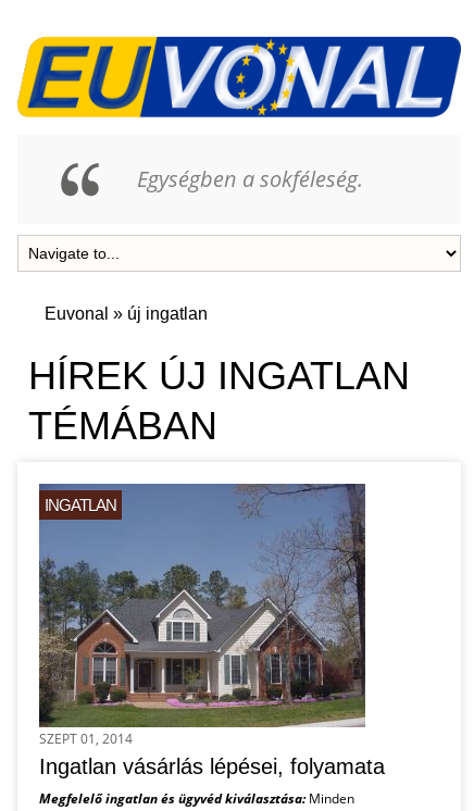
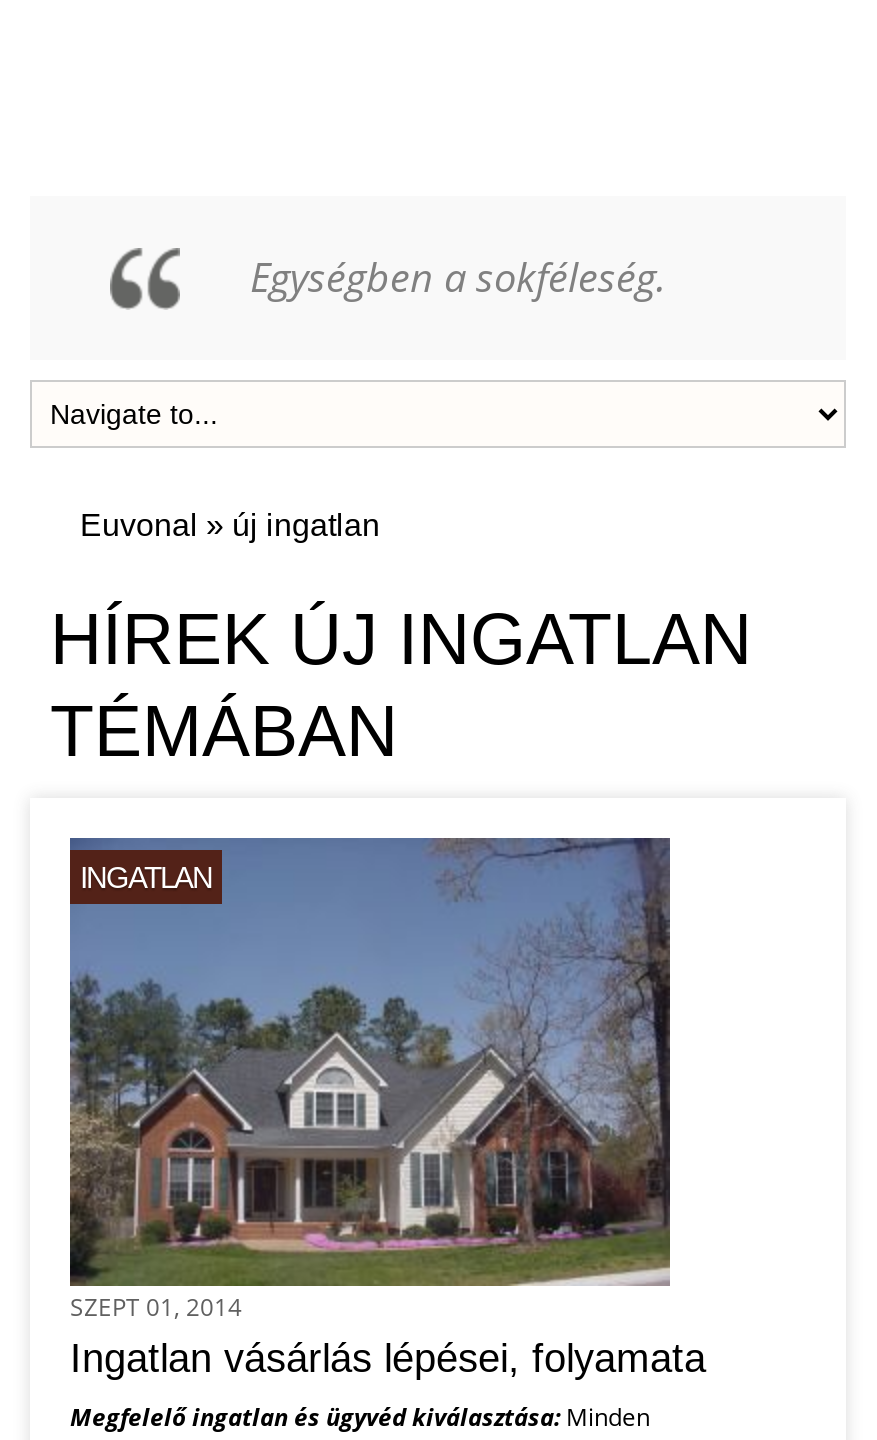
[16,36,462,118] [image] -> none

